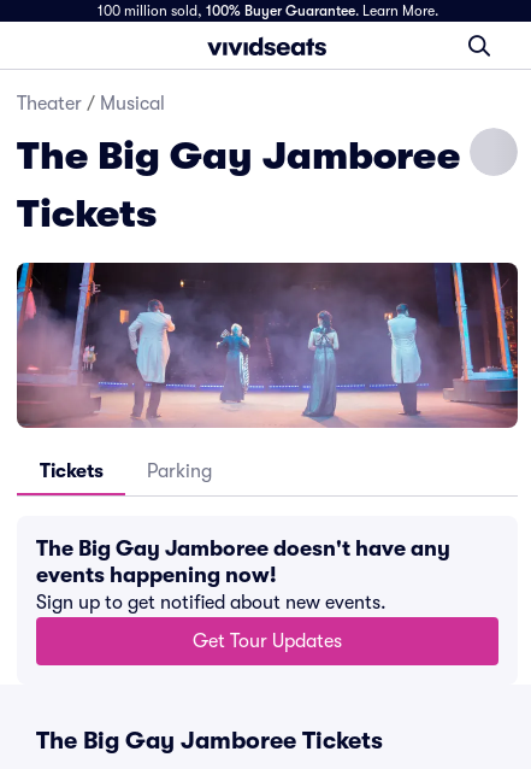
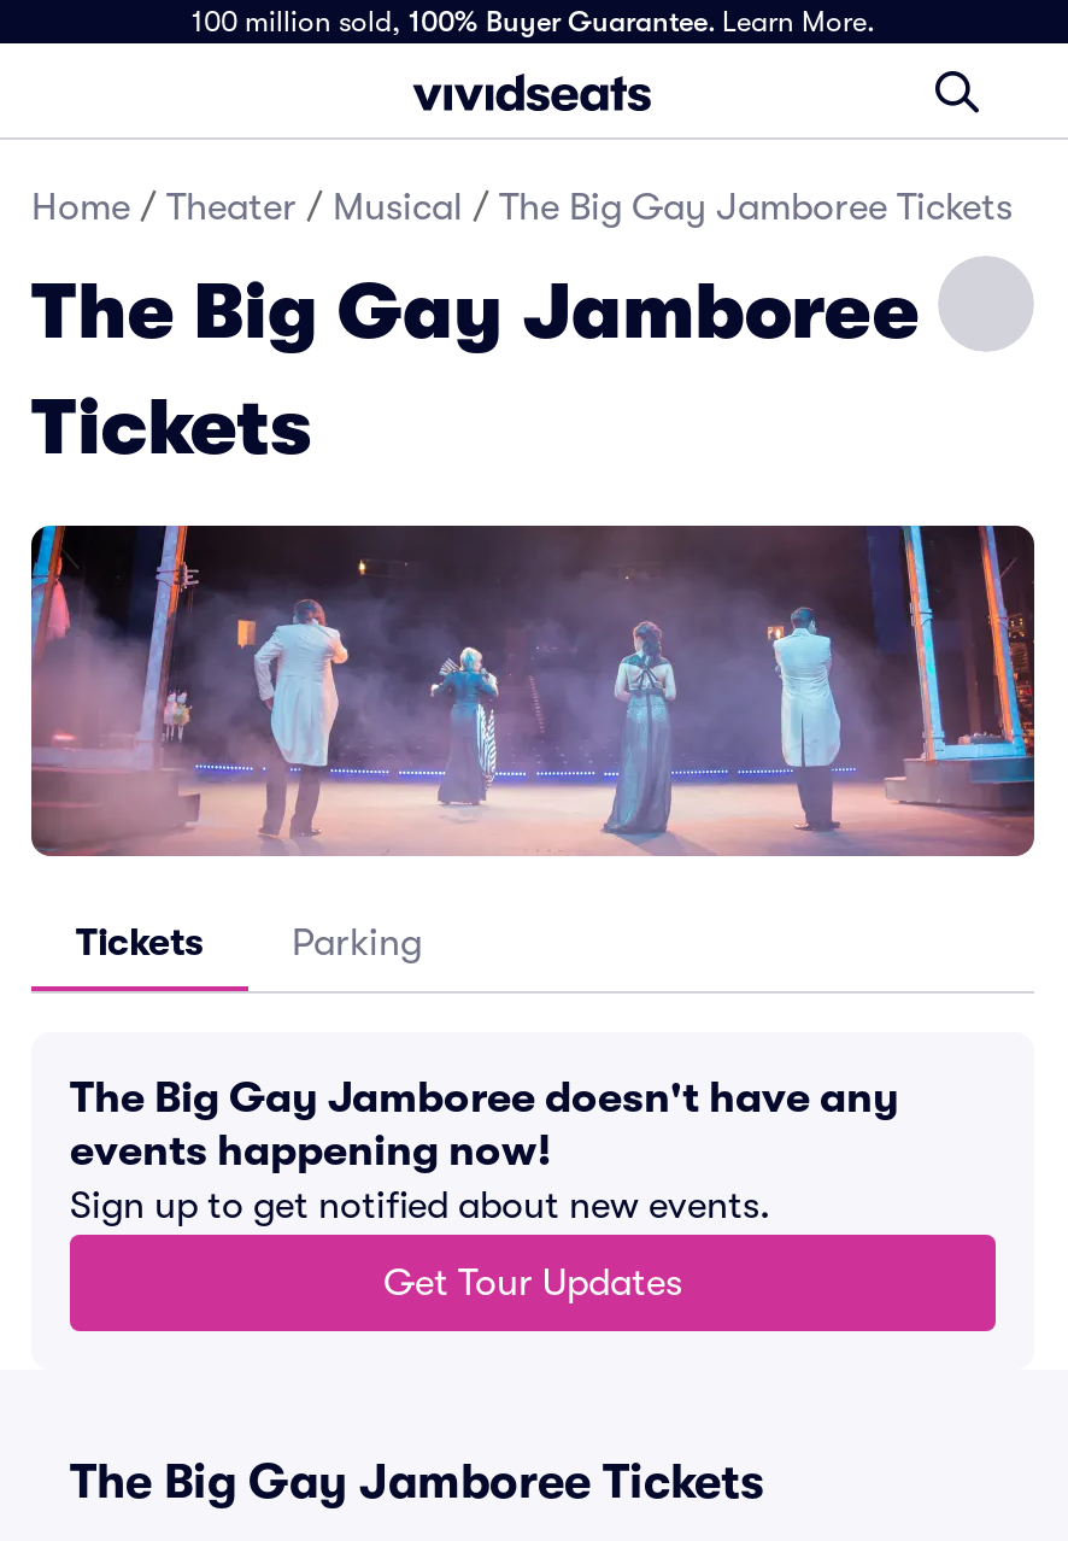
[17,93,165,115] Theater / Musical -> [31,186,1013,229] Home / Theater / Musical / The Big Gay Jamboree Tickets

